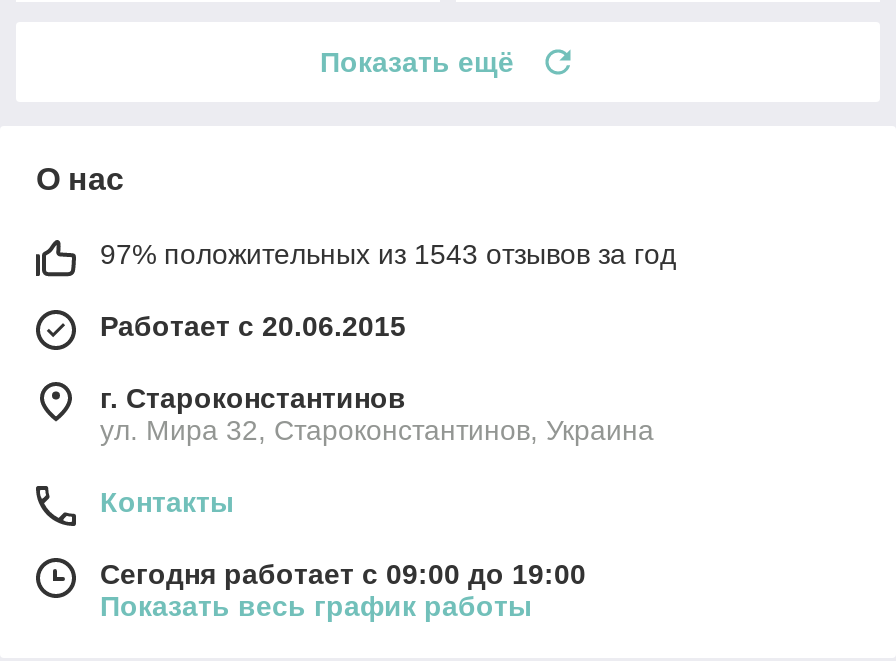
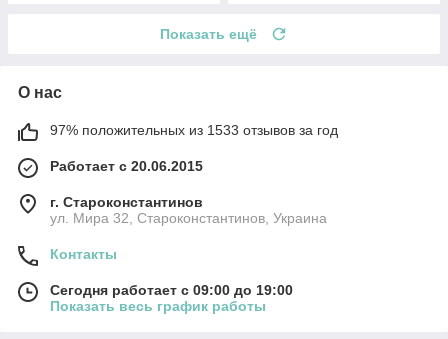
[100,238,676,270] 97% положительных из 1543 отзывов за год -> [50,122,338,138] 97% положительных из 1533 отзывов за год

